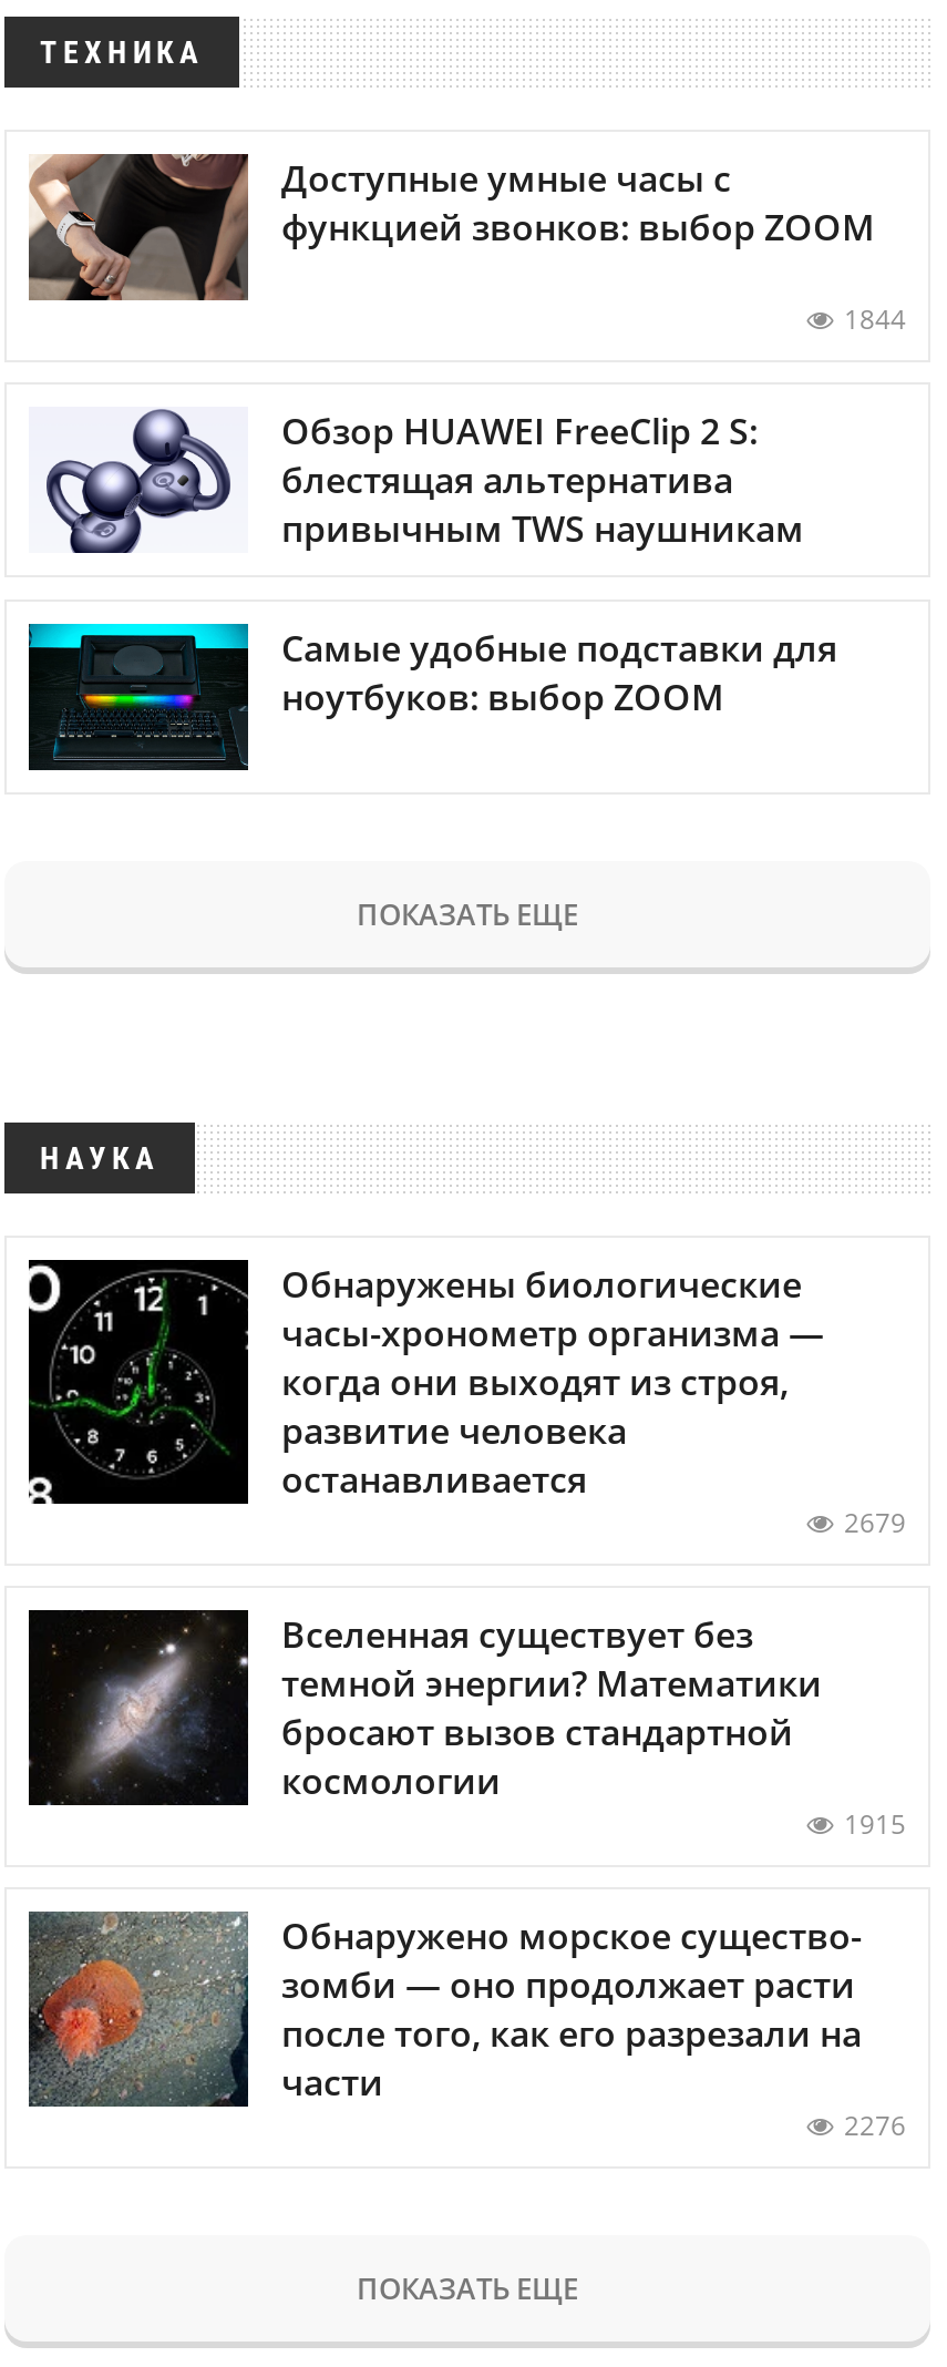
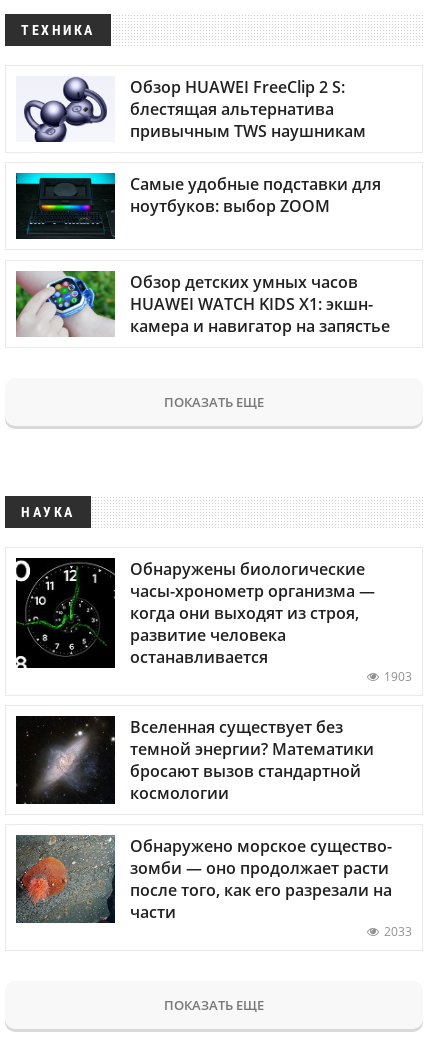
[27,152,906,338] [image] | Доступные умные часы с | функцией звонков: выбор ZOOM | 1844 -> none
moved [42,407,837,720] -> [22,76,381,217]: [image] | Обзор HUAWEI FreeClip 2 S: | блестящая альтернатива | привычным TWS наушникам | Самые удобные подставки для | ноутбуков: выбор ZOOM
none -> [15,270,390,338] [image] | Обзор детских умных часов | HUAWEI WATCH KIDS X1: экшн- | камера и навигатор на запястье
[844,1503,906,1541] 2679 -> [384,668,412,685] 1903
[844,1805,906,1843] 1915 -> none
[844,2107,906,2144] 2276 -> [384,923,412,940] 2033

